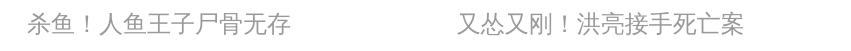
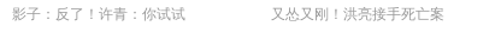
[27,10,291,38] 杀鱼！人鱼王子尸骨无存 -> [12,6,185,23] 影子：反了！许青：你试试

